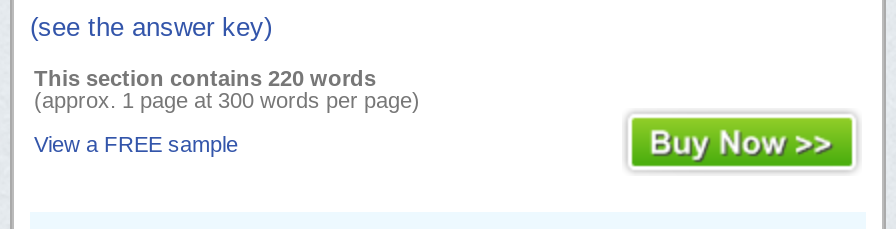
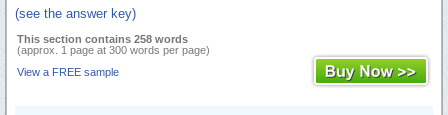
[34,67,376,91] This section contains 220 words -> [17,33,188,45] This section contains 258 words

